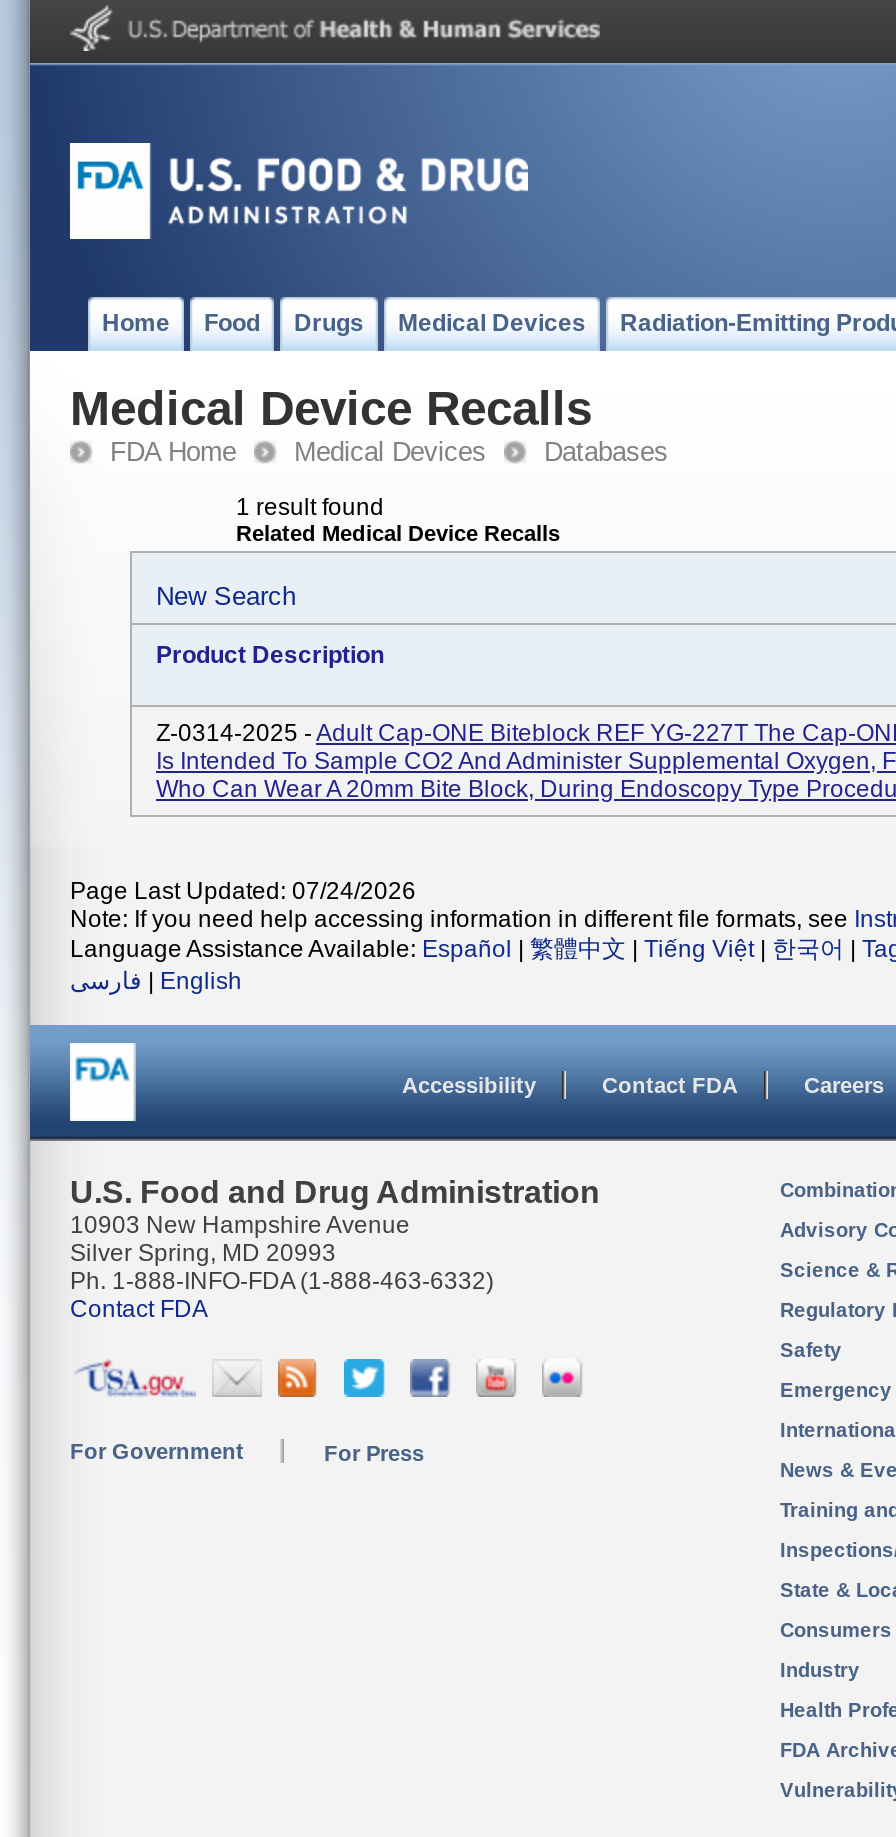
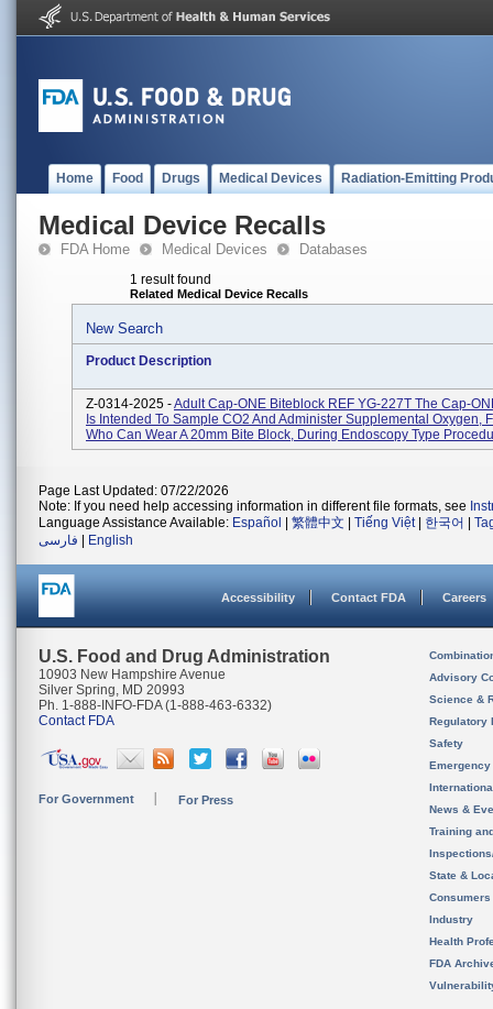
[70,877,416,905] Page Last Updated: 07/24/2026 -> [39,483,229,498] Page Last Updated: 07/22/2026

